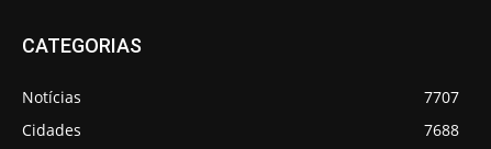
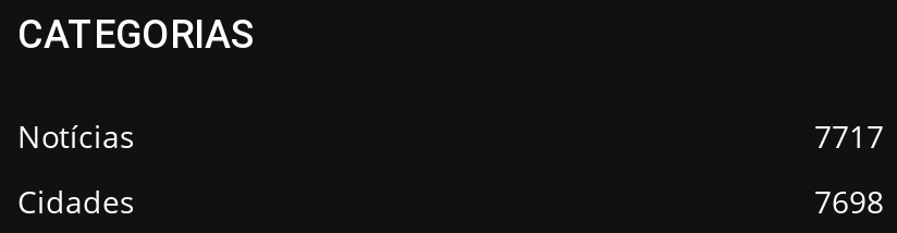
[424,87,459,107] 7707 -> [814,116,884,157] 7717
[424,120,459,140] 7688 -> [814,181,884,222] 7698

